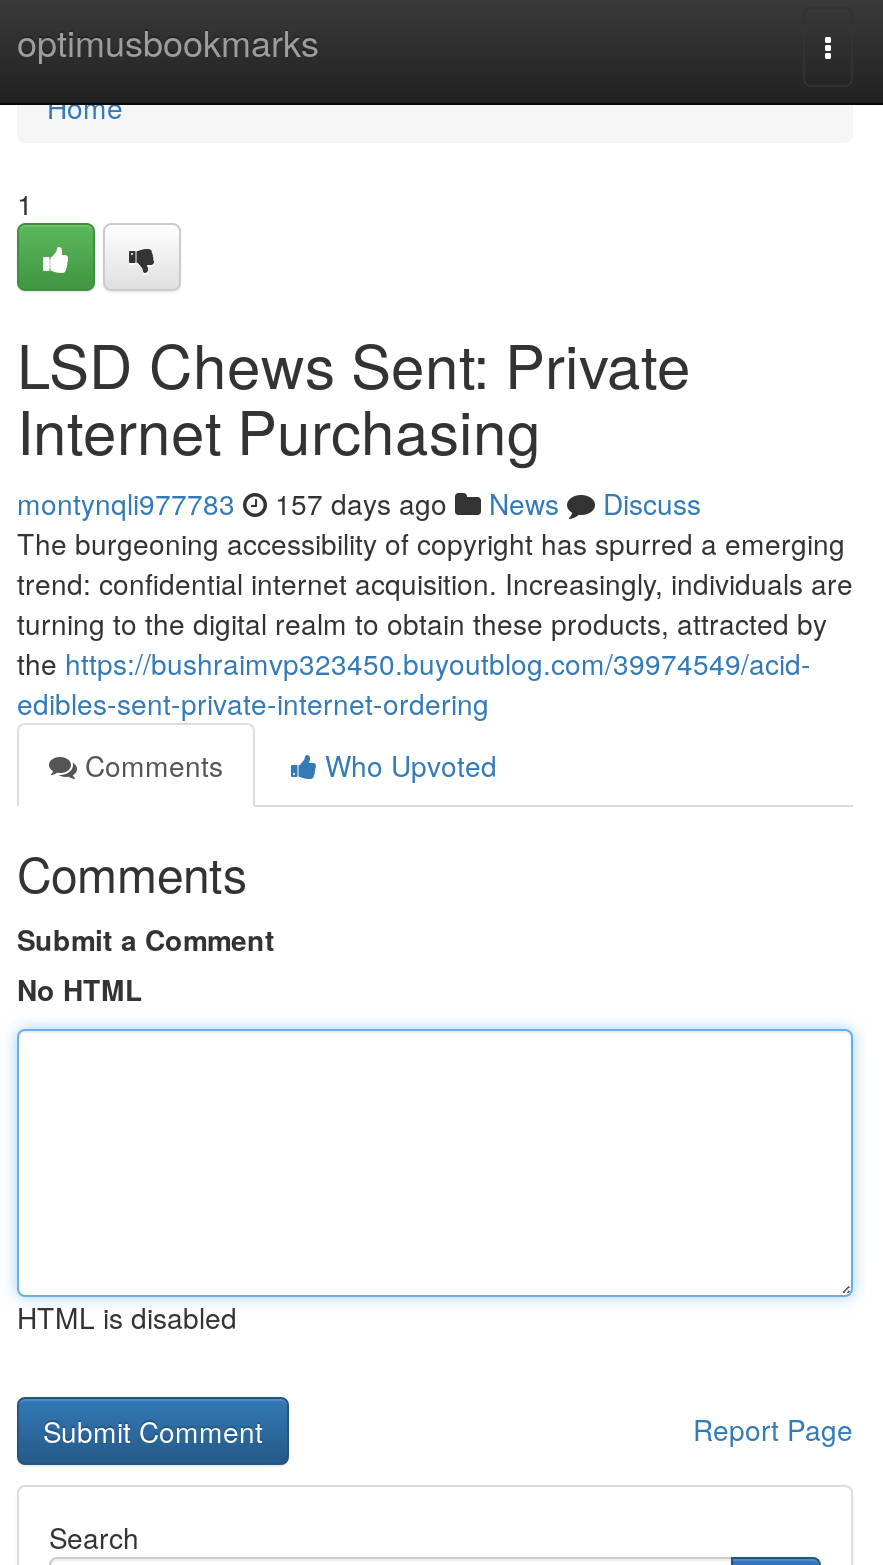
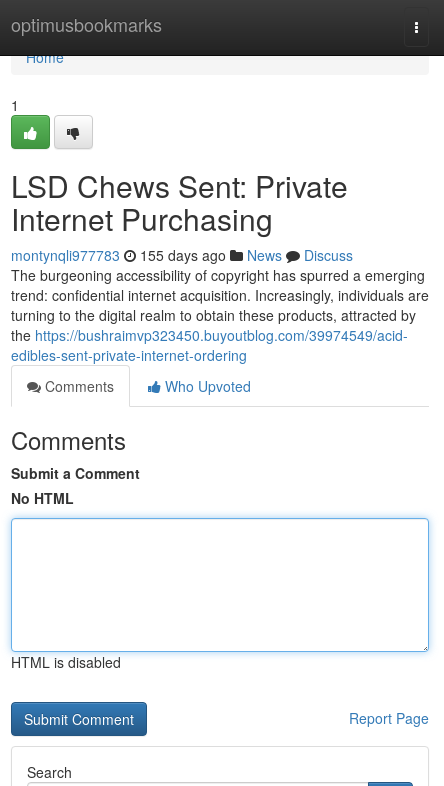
[17,483,701,523] montynqli977783 157 days ago News Discuss -> [11,245,353,265] montynqli977783 155 days ago News Discuss

